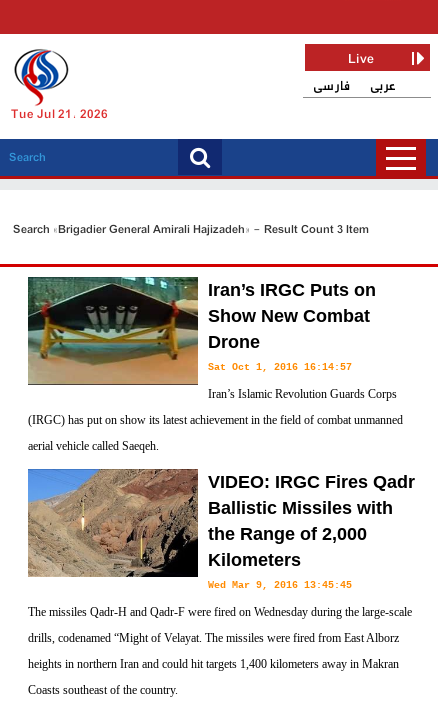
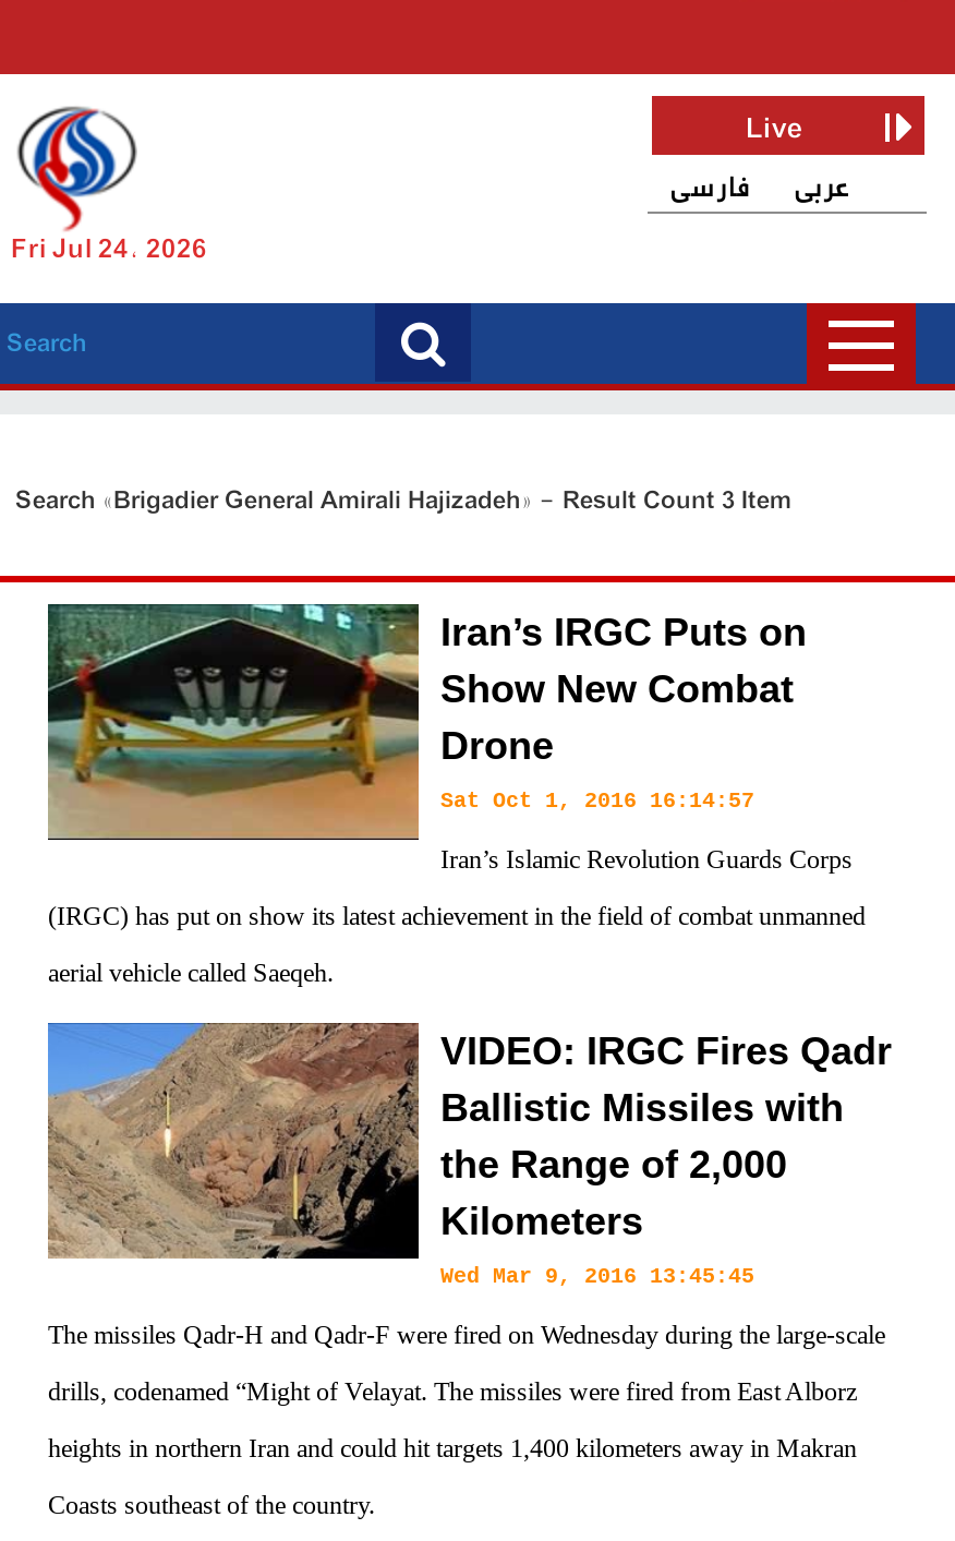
[11,105,108,125] Tue Jul 21, 2026 -> [11,229,207,273] Fri Jul 24, 2026

